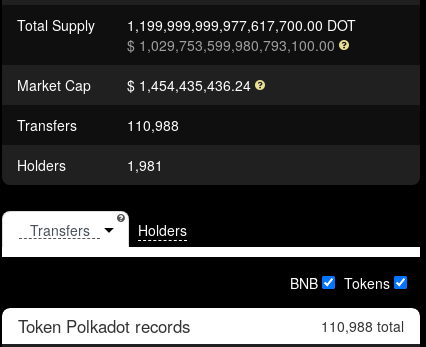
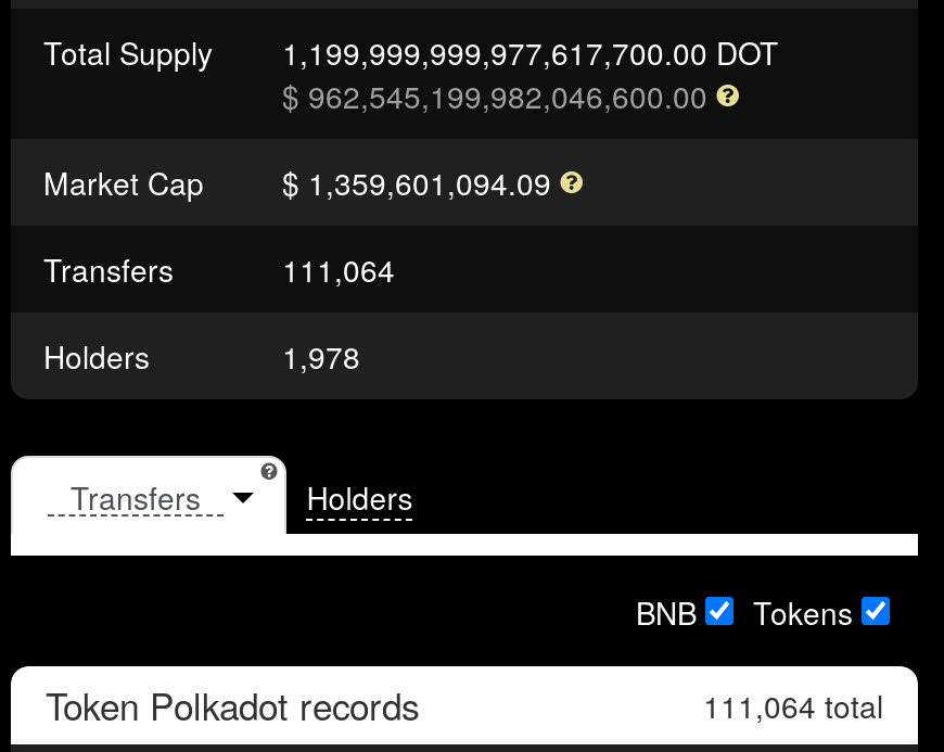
[127,35,335,55] $ 1,029,753,599,980,793,100.00 -> [282,74,707,117] $ 962,545,199,982,046,600.00
[17,75,251,95] Market Cap $ 1,454,435,436.24 -> [43,161,551,204] Market Cap $ 1,359,601,094.09
[127,115,179,135] 110,988 -> [282,247,395,291] 111,064
[127,155,163,175] 1,981 -> [282,334,360,378] 1,978
[321,315,404,335] 110,988 total -> [703,683,883,726] 111,064 total

